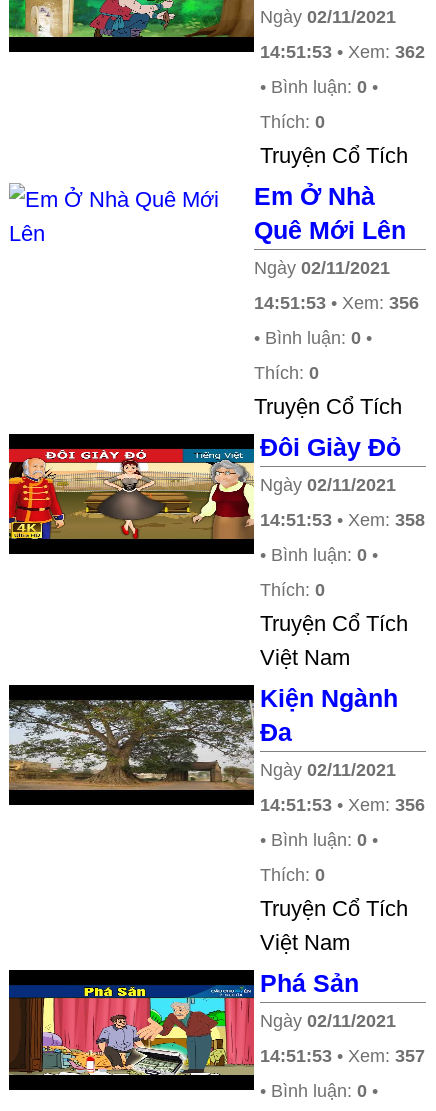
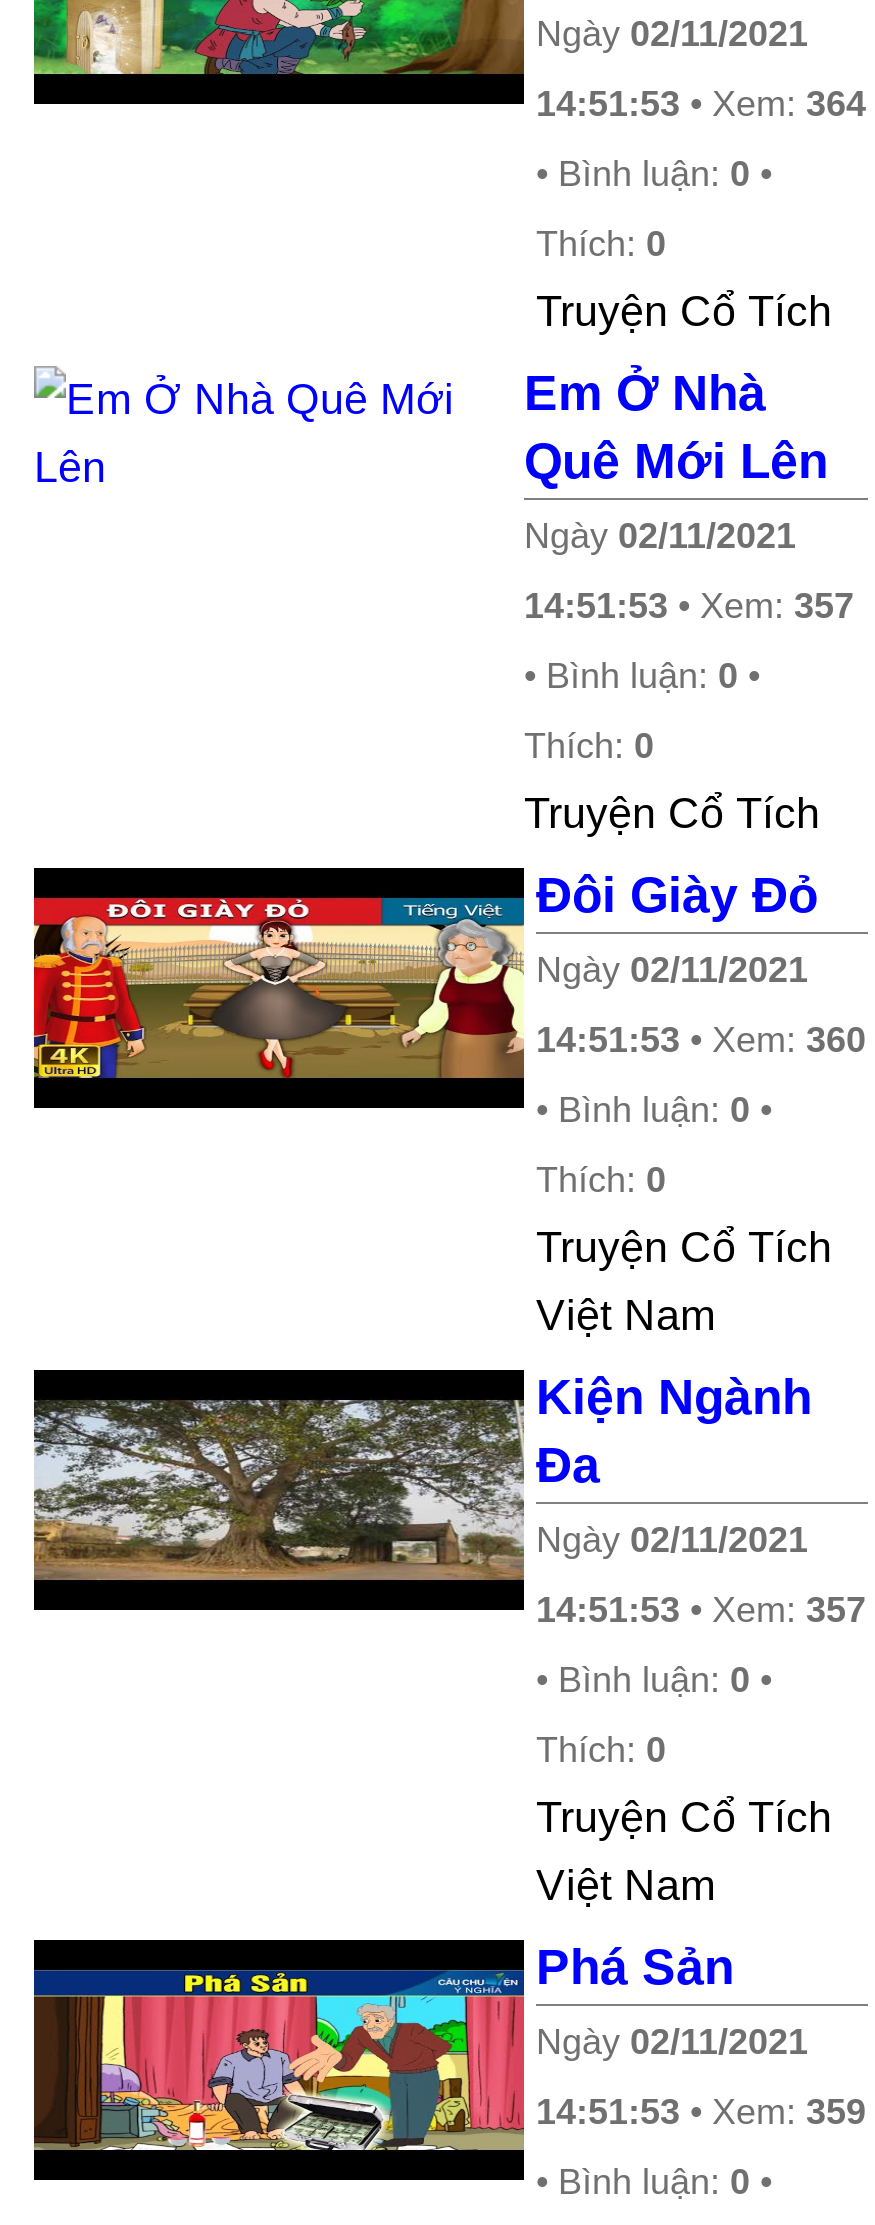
[260,42,425,62] 14:51:53 • Xem: 362 -> [536,84,866,124] 14:51:53 • Xem: 364
[254,293,419,313] 14:51:53 • Xem: 356 -> [524,586,854,626] 14:51:53 • Xem: 357
[260,510,425,530] 14:51:53 • Xem: 358 -> [536,1020,866,1060] 14:51:53 • Xem: 360
[260,795,425,815] 14:51:53 • Xem: 356 -> [536,1590,866,1630] 14:51:53 • Xem: 357
[260,1046,425,1066] 14:51:53 • Xem: 357 -> [536,2092,866,2132] 14:51:53 • Xem: 359

